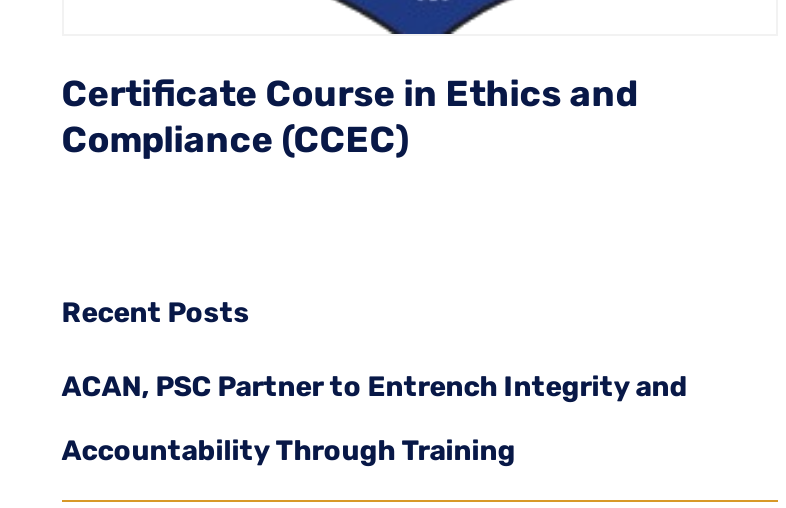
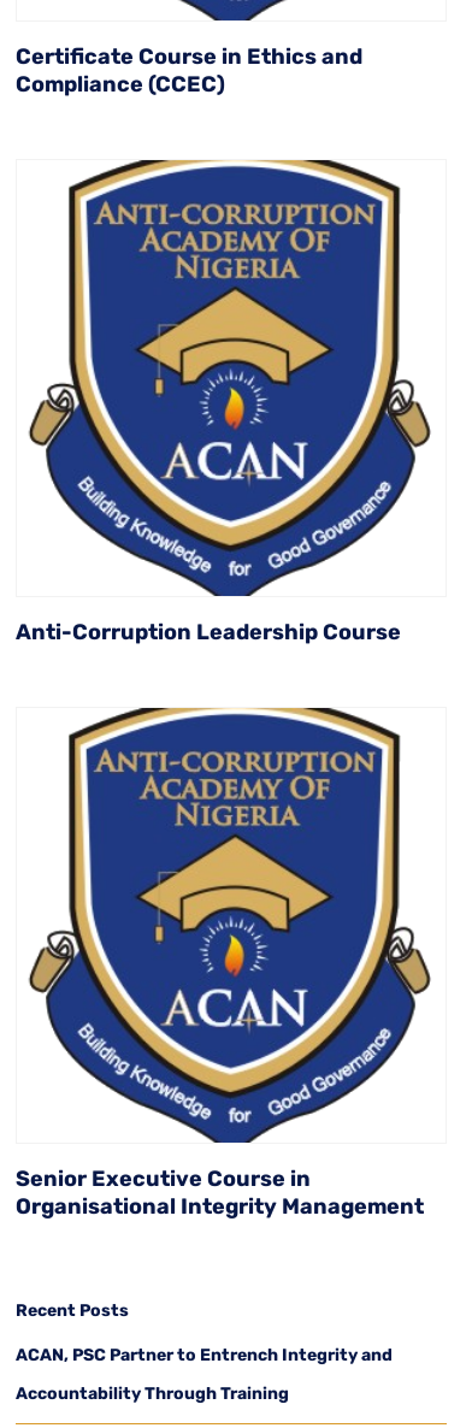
none -> [15,159,431,645] [image] | Anti-Corruption Leadership Course
none -> [15,707,431,1220] [image] | Senior Executive Course in | Organisational Integrity Management

